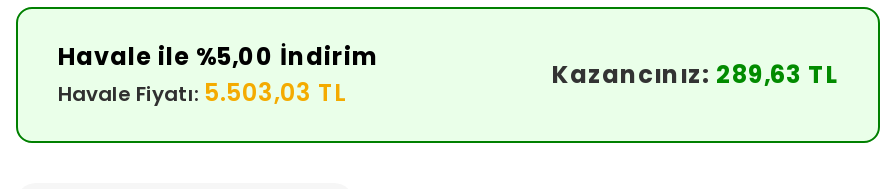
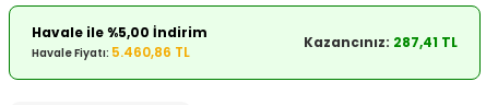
[552,57,838,91] Kazancınız: 289,63 TL -> [304,33,458,51] Kazancınız: 287,41 TL
[58,75,346,109] Havale Fiyatı: 5.503,03 TL -> [32,42,190,61] Havale Fiyatı: 5.460,86 TL

